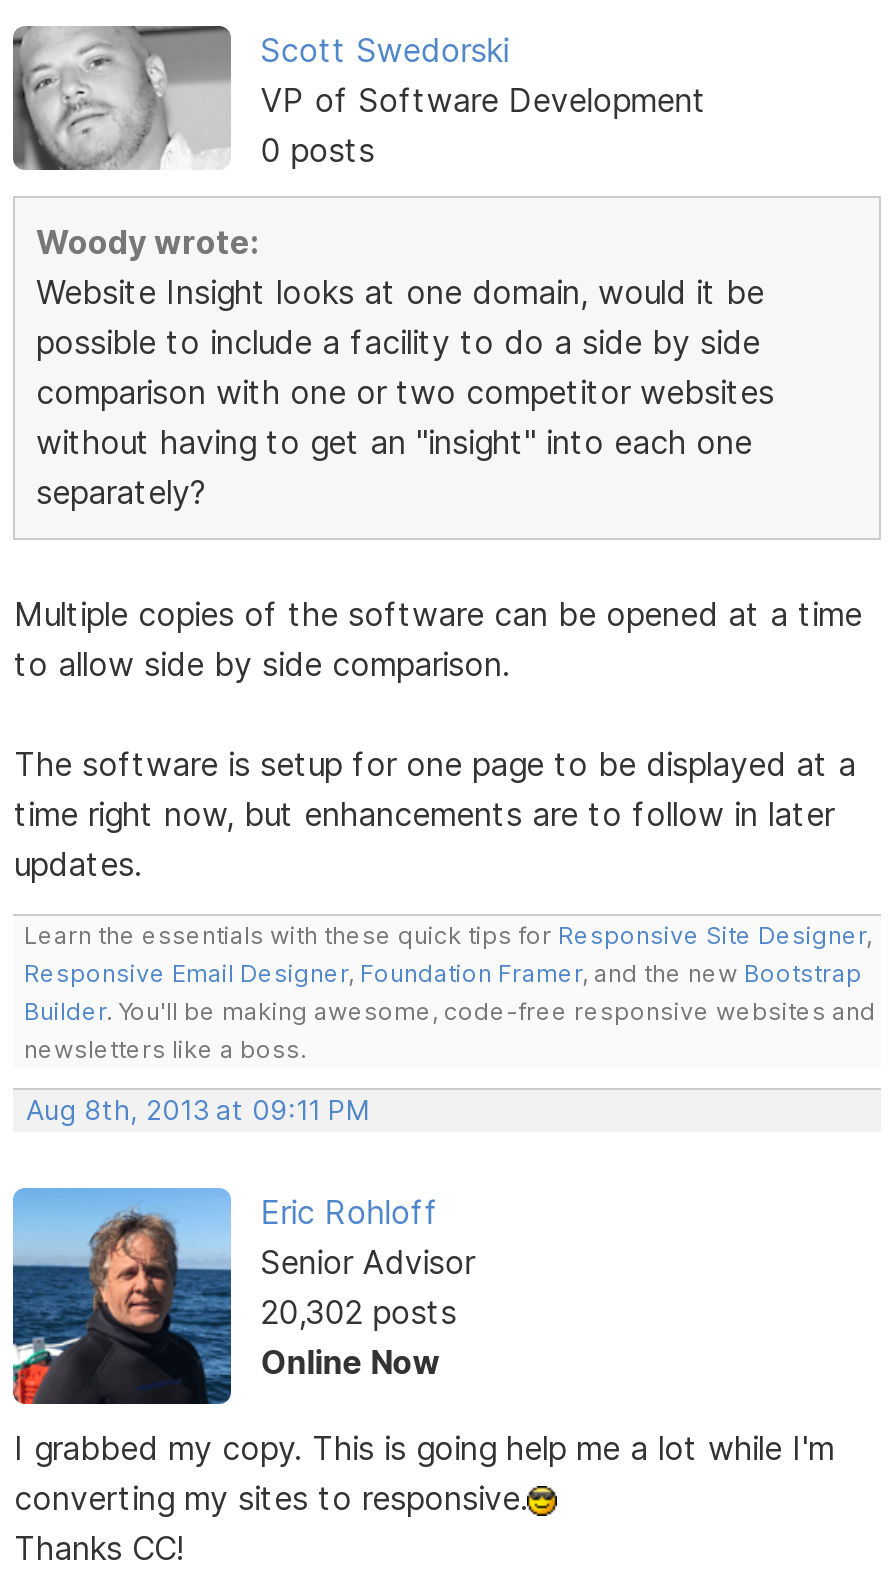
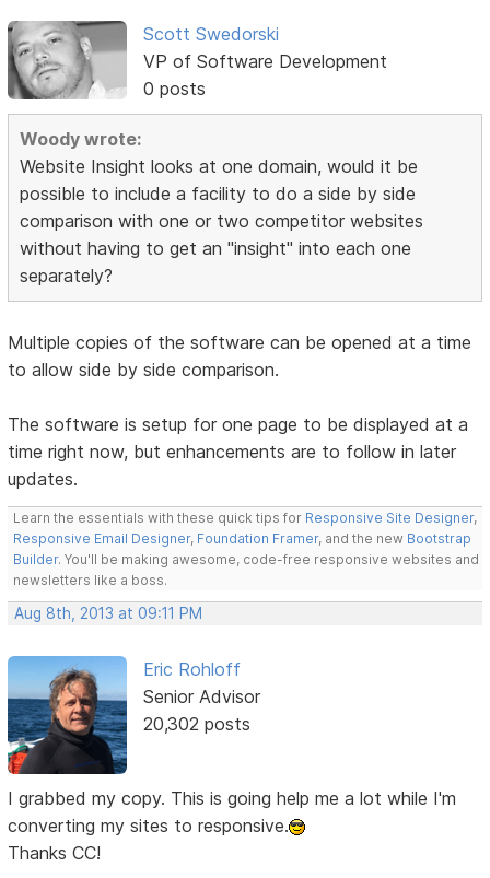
[260,1342,440,1382] Online Now -> none

